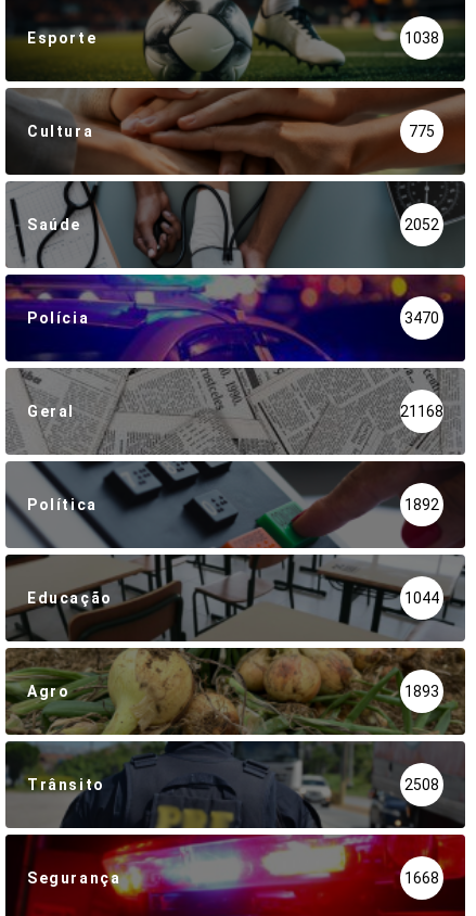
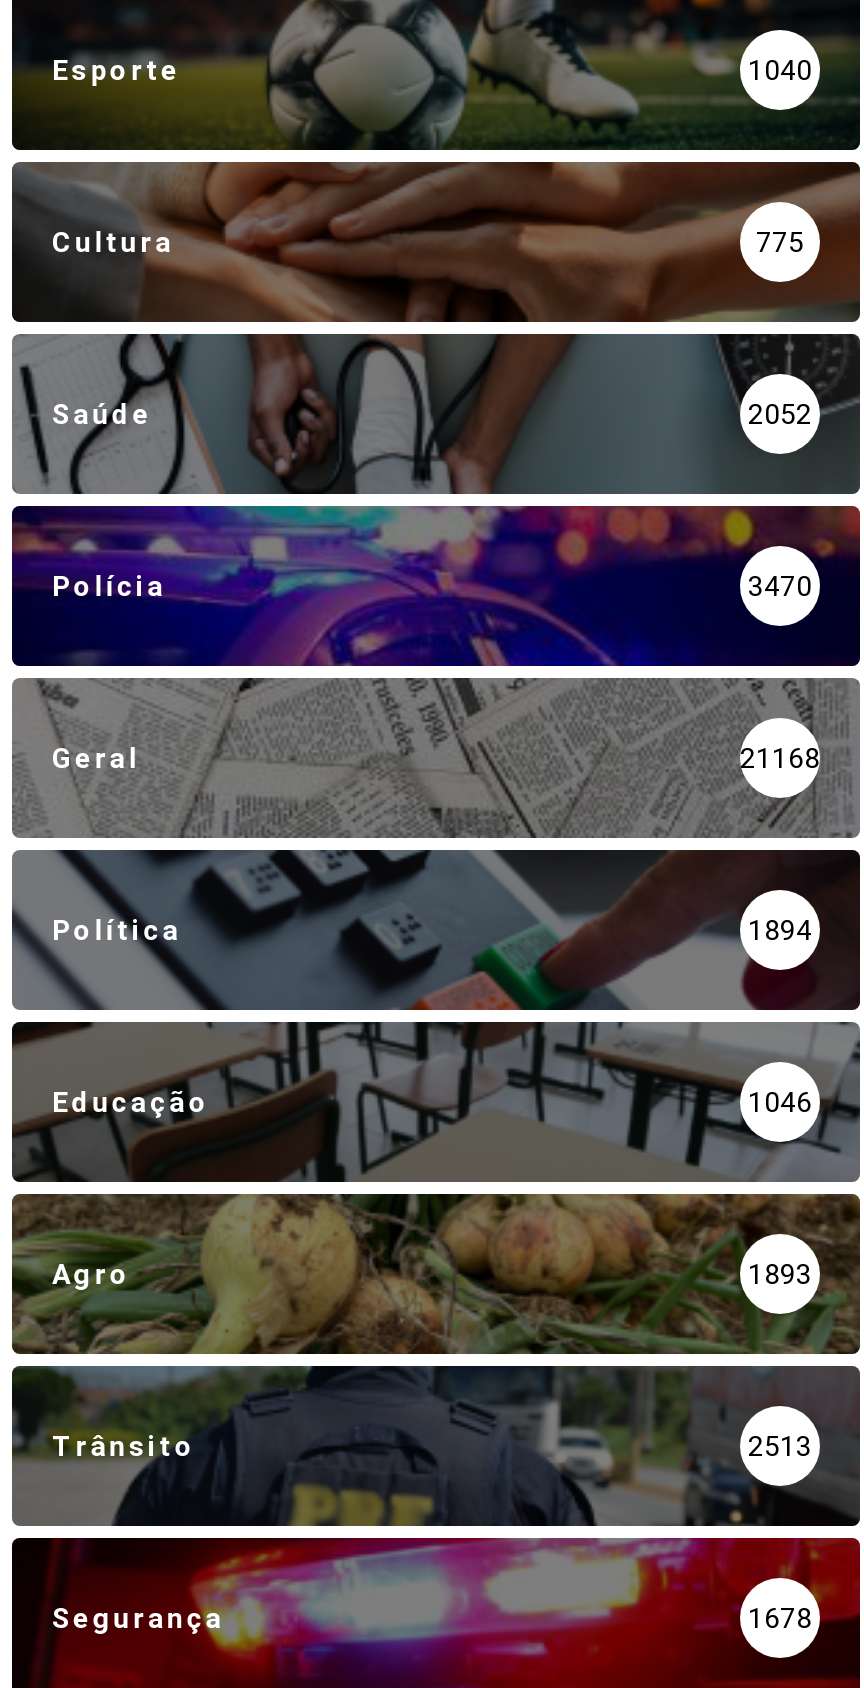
[404,29,439,46] 1038 -> [748,53,812,85] 1040
[404,495,439,513] 1892 -> [748,913,812,945] 1894
[404,589,439,606] 1044 -> [748,1085,812,1117] 1046
[404,775,439,793] 2508 -> [748,1429,812,1461] 2513
[404,869,439,886] 1668 -> [748,1601,812,1633] 1678

